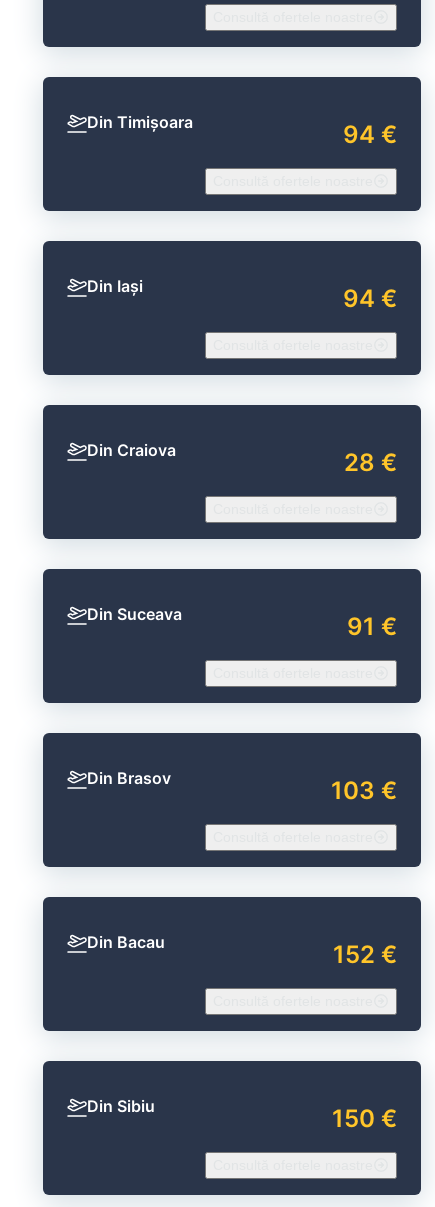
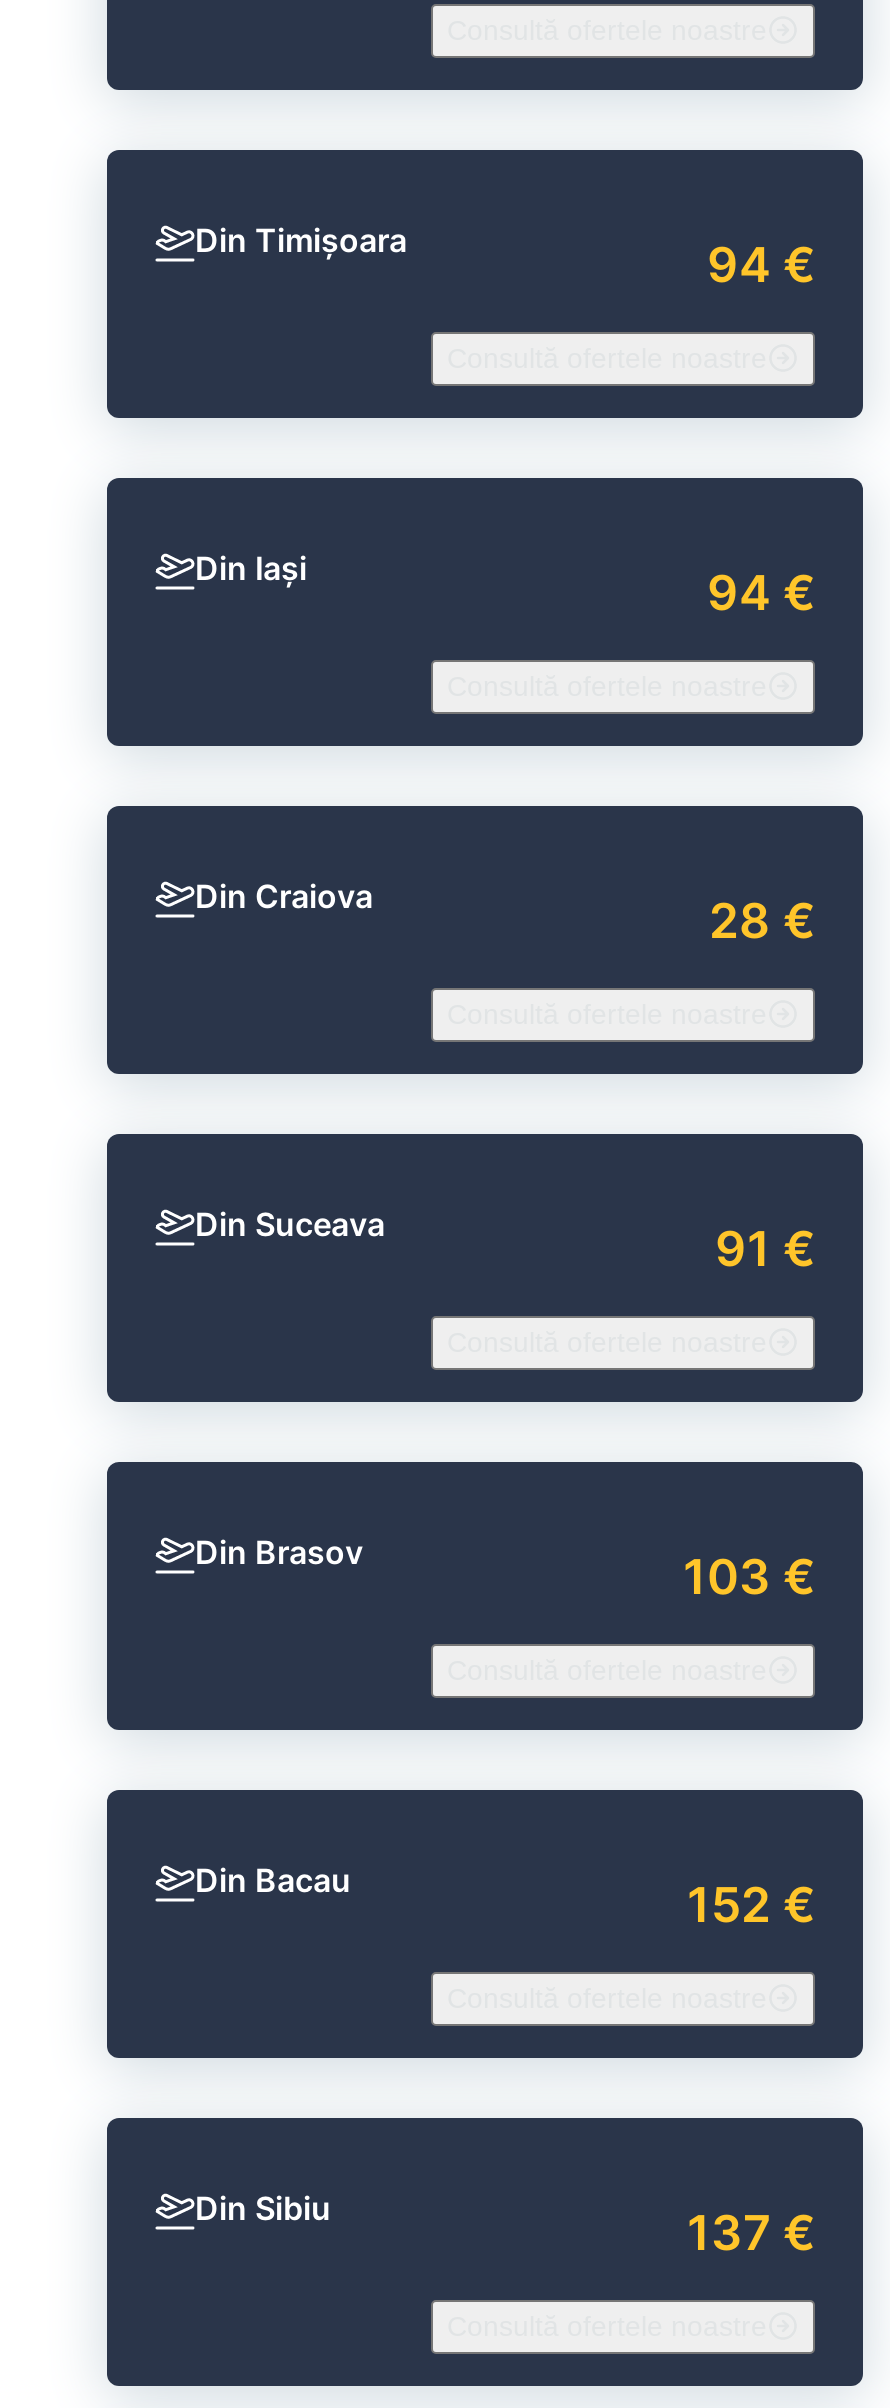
[332,1103,397,1132] 150 € -> [687,2203,815,2261] 137 €

